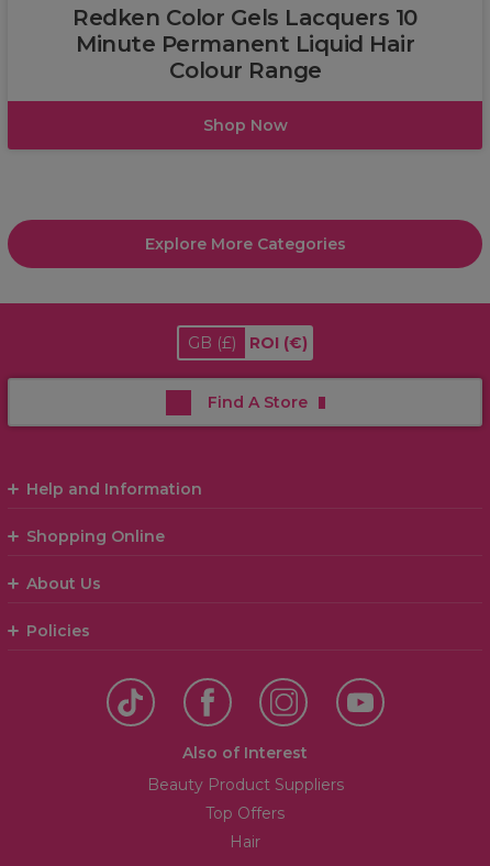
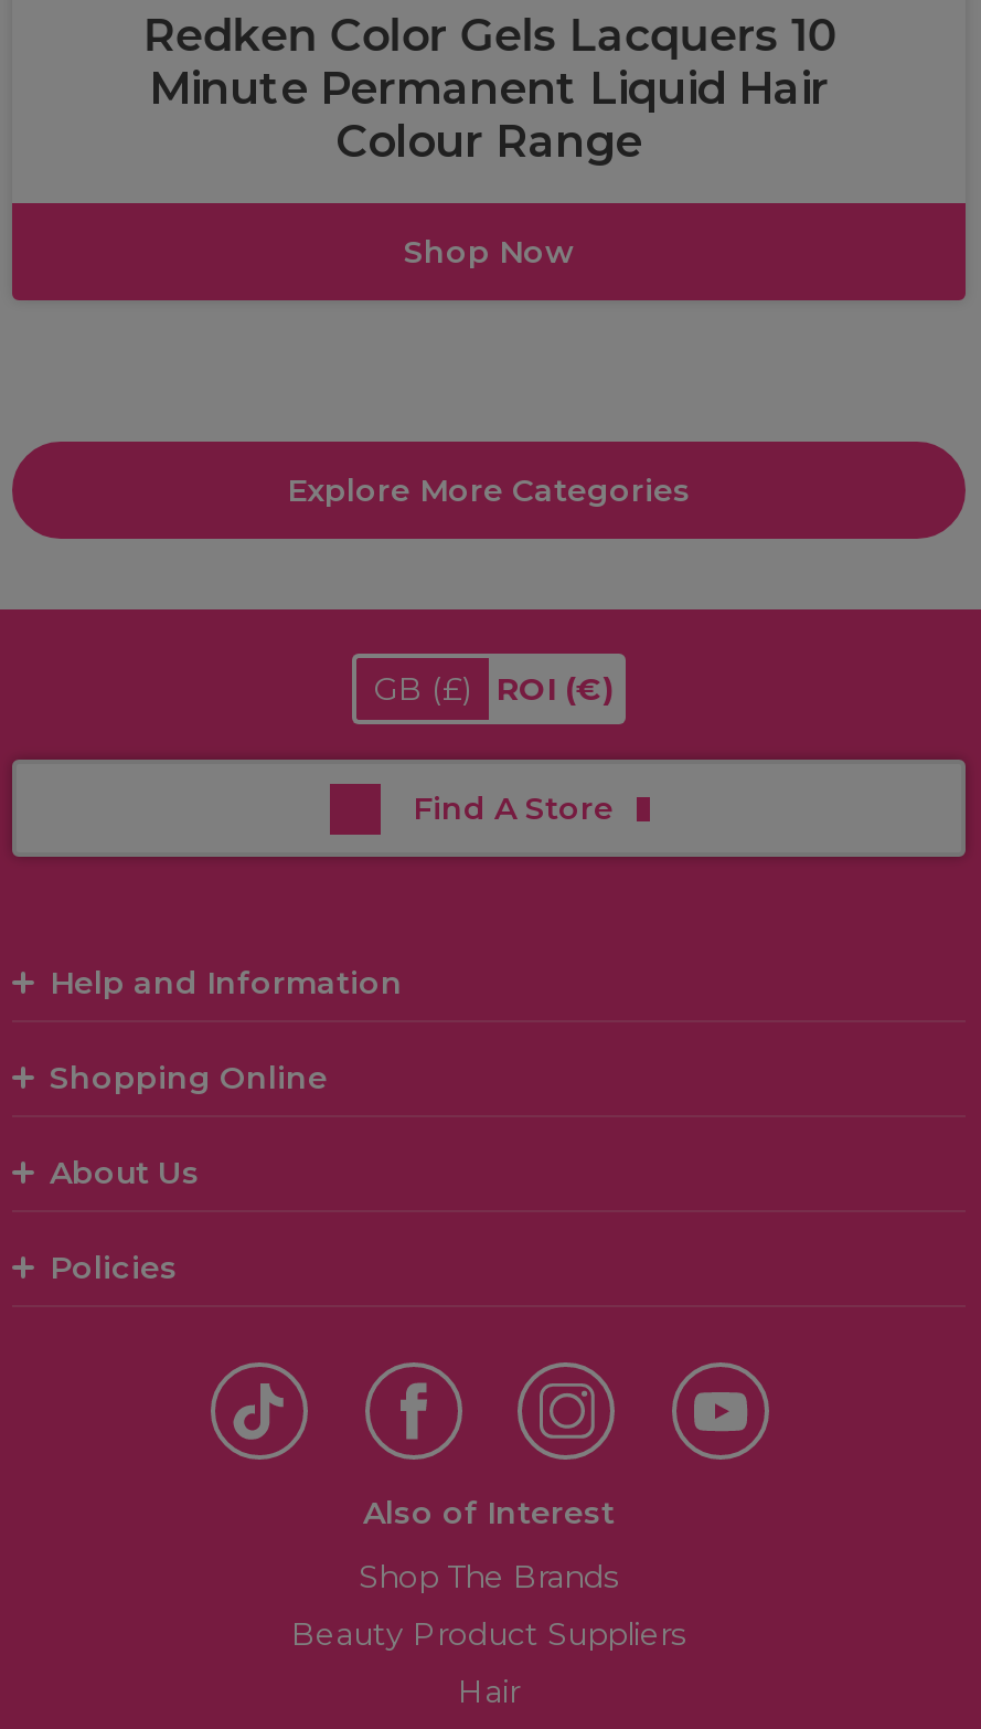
none -> [359,1558,619,1597] Shop The Brands
moved [147,775,343,795] -> [291,1615,686,1655]: Beauty Product Suppliers
[205,804,285,824] Top Offers -> none

